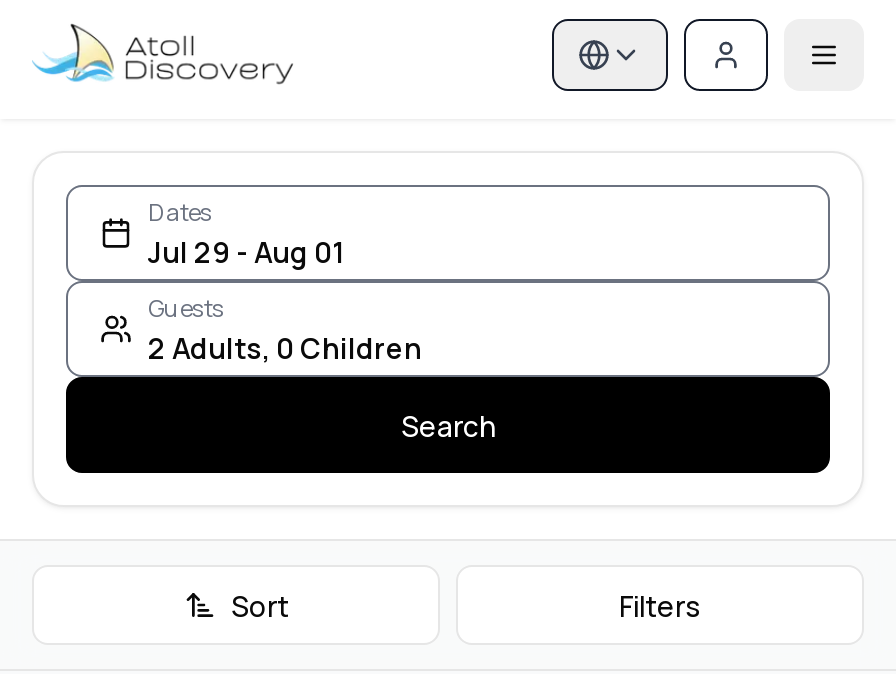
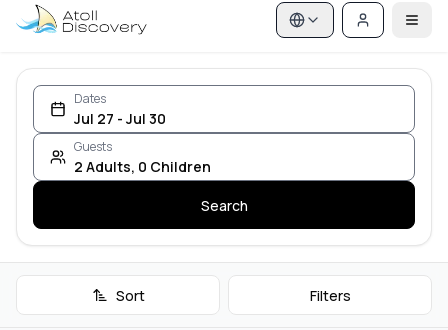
[148,232,344,270] Jul 29 - Aug 01 -> [74,108,166,127] Jul 27 - Jul 30

